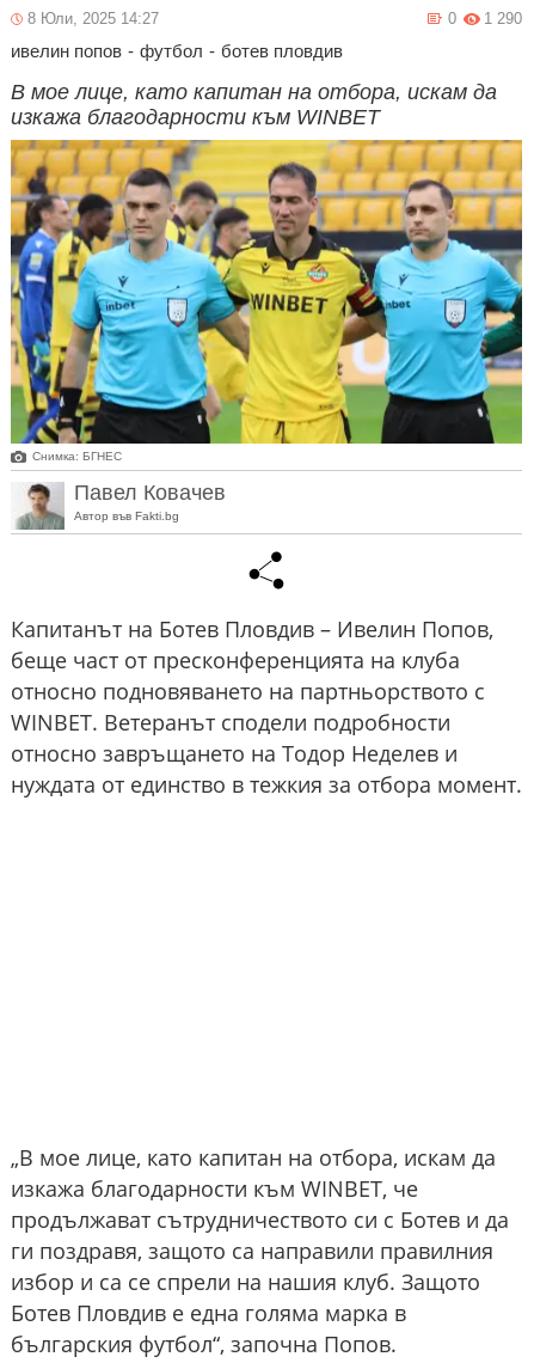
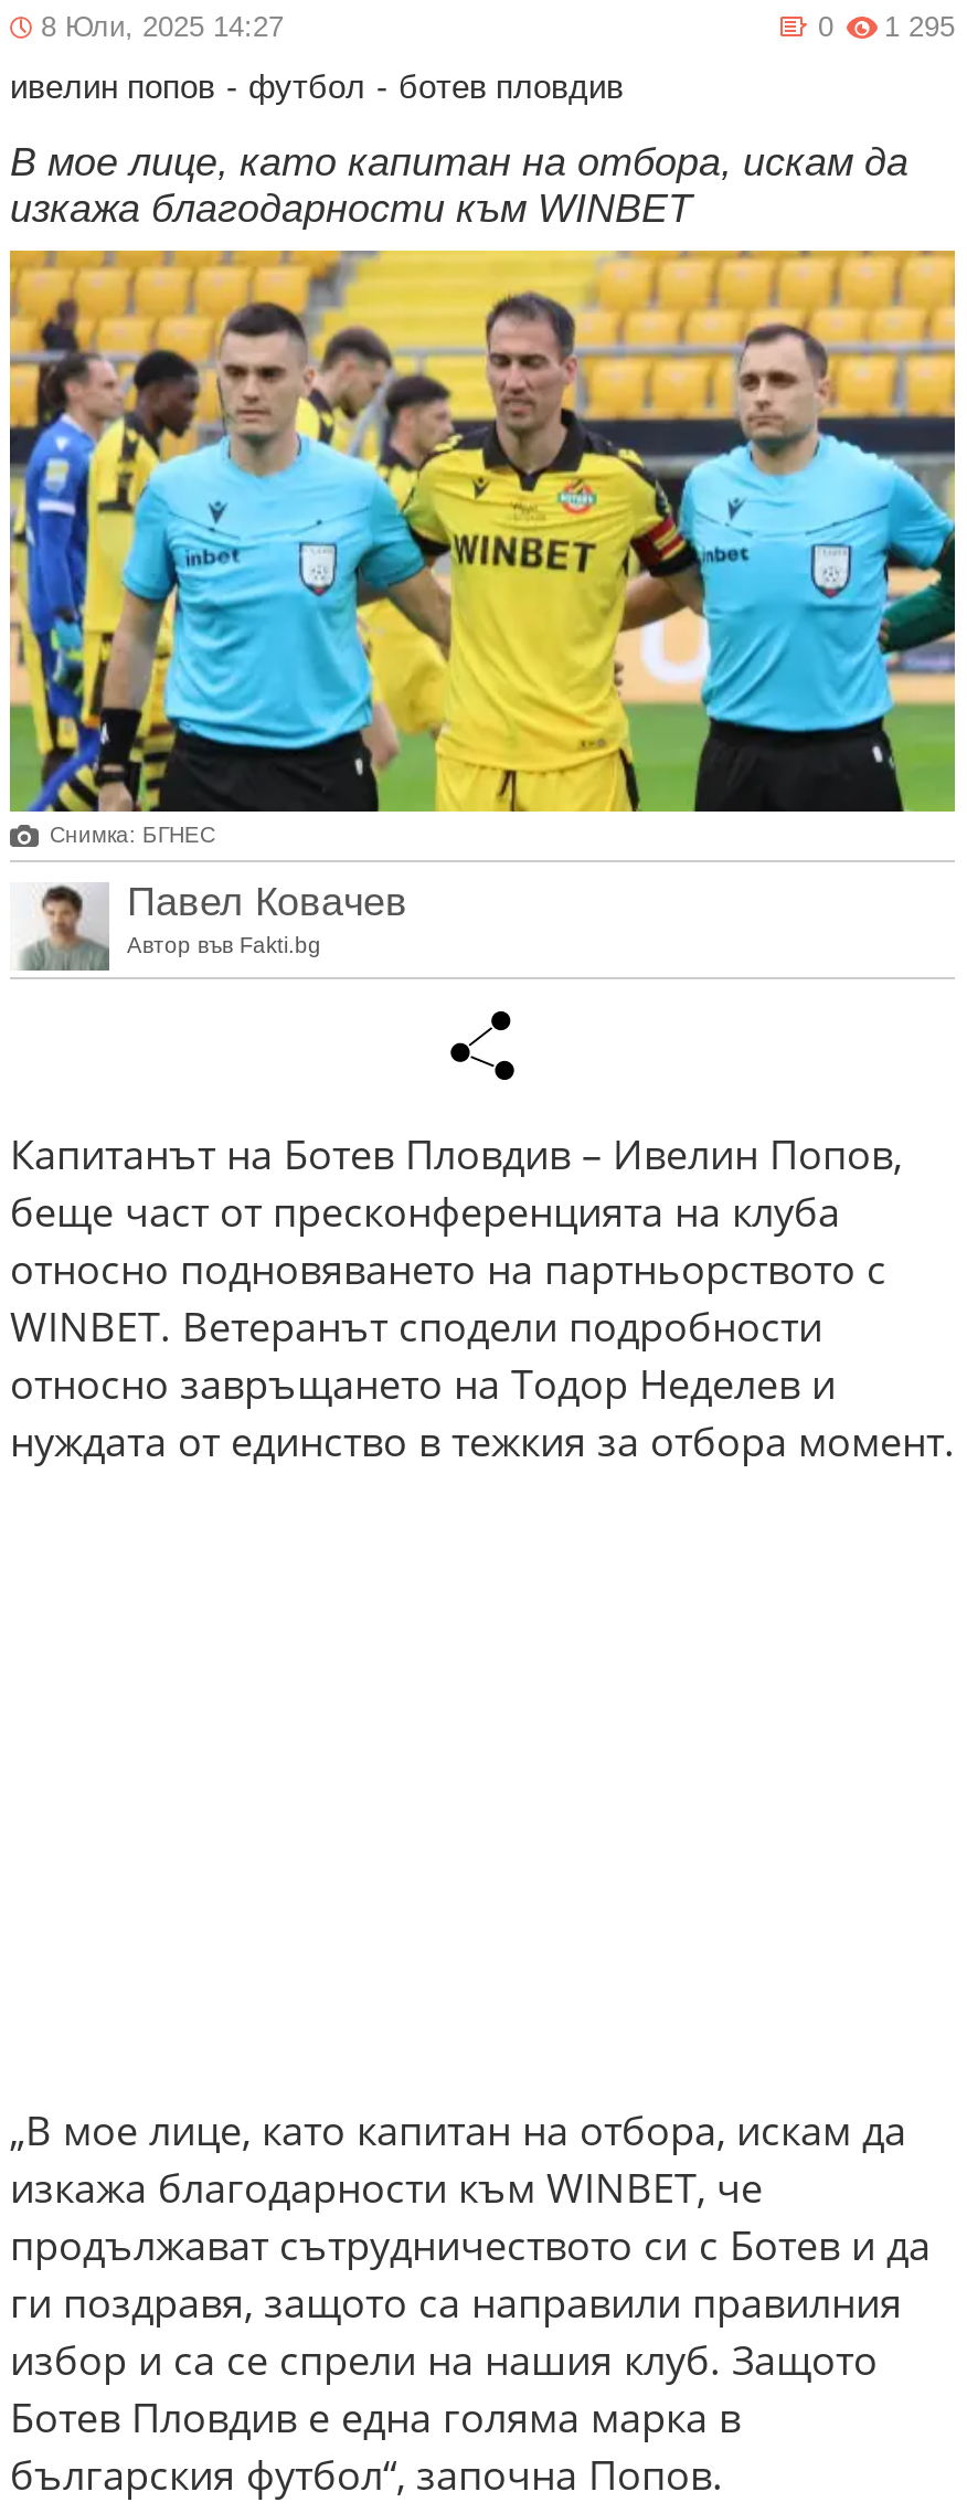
[448,10,522,27] 0 1 290 -> [818,10,955,43] 0 1 295

